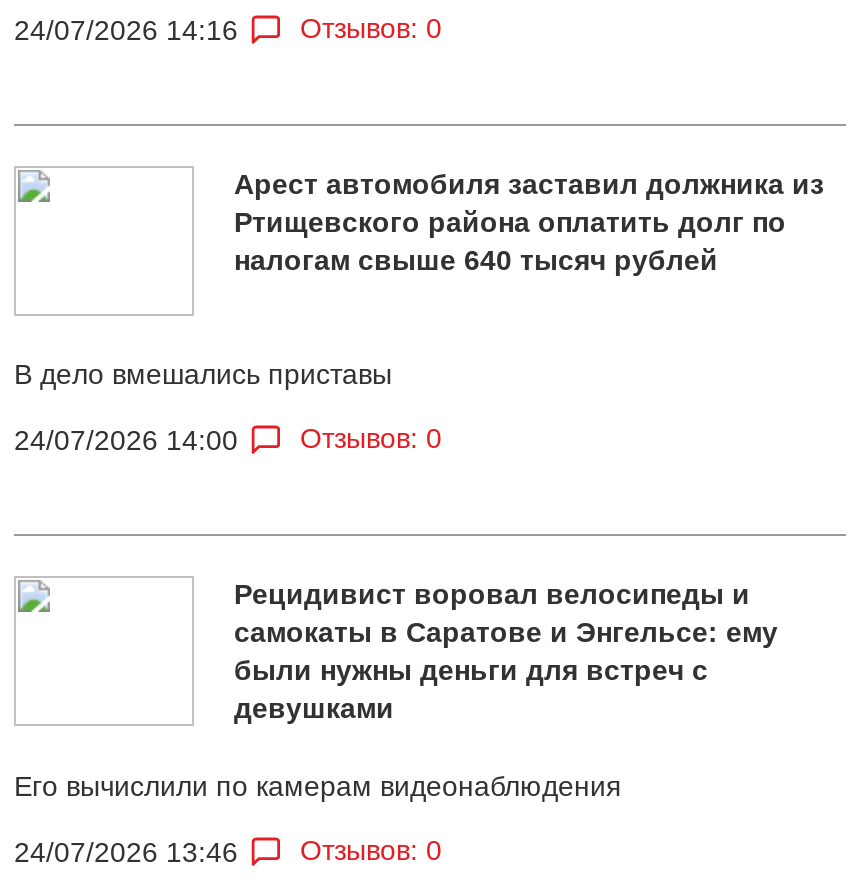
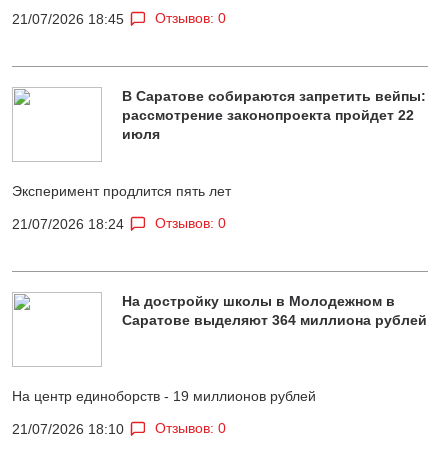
[14,11,442,45] 24/07/2026 14:16 Отзывов: 0 -> [12,10,226,27] 21/07/2026 18:45 Отзывов: 0
[234,167,824,275] Арест автомобиля заставил должника из | Ртищевского района оплатить долг по | налогам свыше 640 тысяч рублей -> [122,88,426,142] В Саратове собираются запретить вейпы: | рассмотрение законопроекта пройдет 22 | июля
[14,357,392,389] В дело вмешались приставы -> [12,183,231,199] Эксперимент продлится пять лет
[14,421,442,455] 24/07/2026 14:00 Отзывов: 0 -> [12,215,226,232] 21/07/2026 18:24 Отзывов: 0
[234,577,778,723] Рецидивист воровал велосипеды и | самокаты в Саратове и Энгельсе: ему | были нужны деньги для встреч с | девушками -> [122,293,427,328] На достройку школы в Молодежном в | Саратове выделяют 364 миллиона рублей
[14,769,622,801] Его вычислили по камерам видеонаблюдения -> [12,388,316,404] На центр единоборств - 19 миллионов рублей
[14,833,442,867] 24/07/2026 13:46 Отзывов: 0 -> [12,420,226,437] 21/07/2026 18:10 Отзывов: 0

